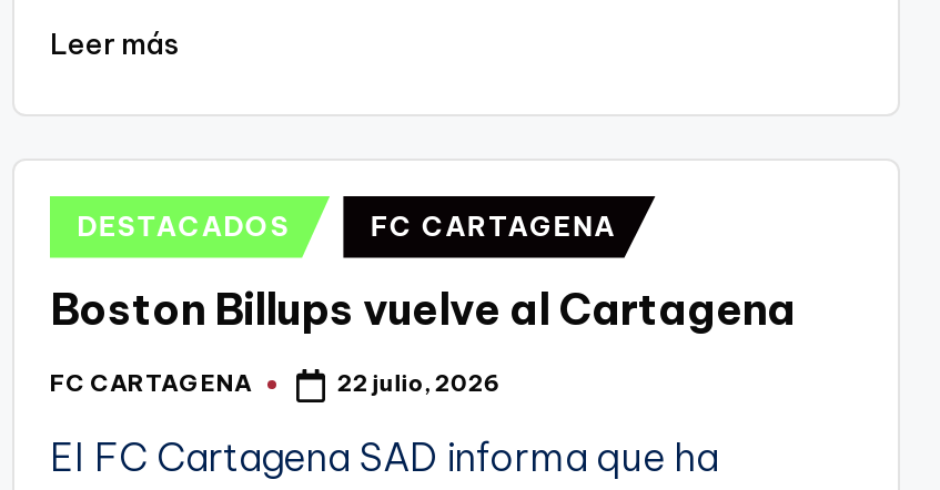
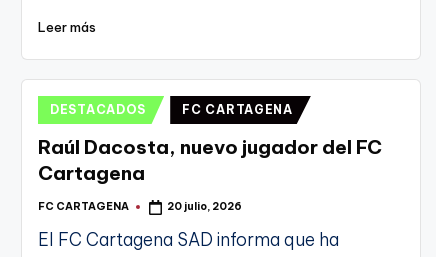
[50,283,796,336] Boston Billups vuelve al Cartagena -> [38,135,382,185] Raúl Dacosta, nuevo jugador del FC | Cartagena
[337,368,501,397] 22 julio, 2026 -> [167,200,242,213] 20 julio, 2026

